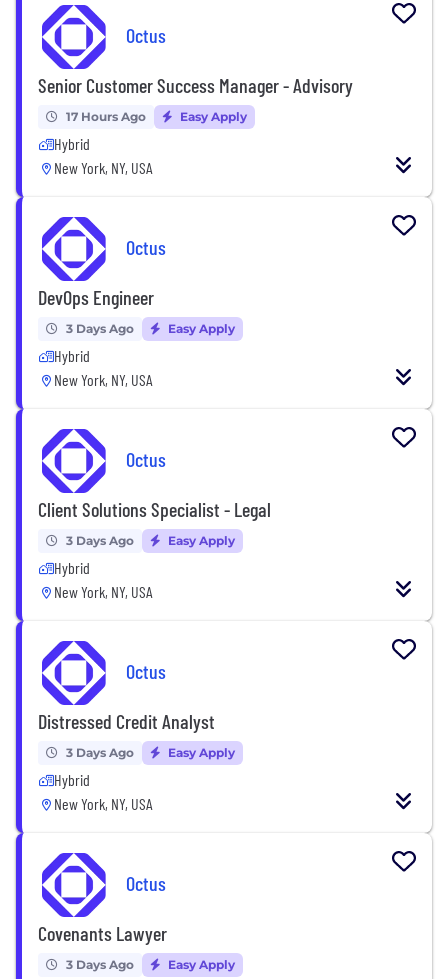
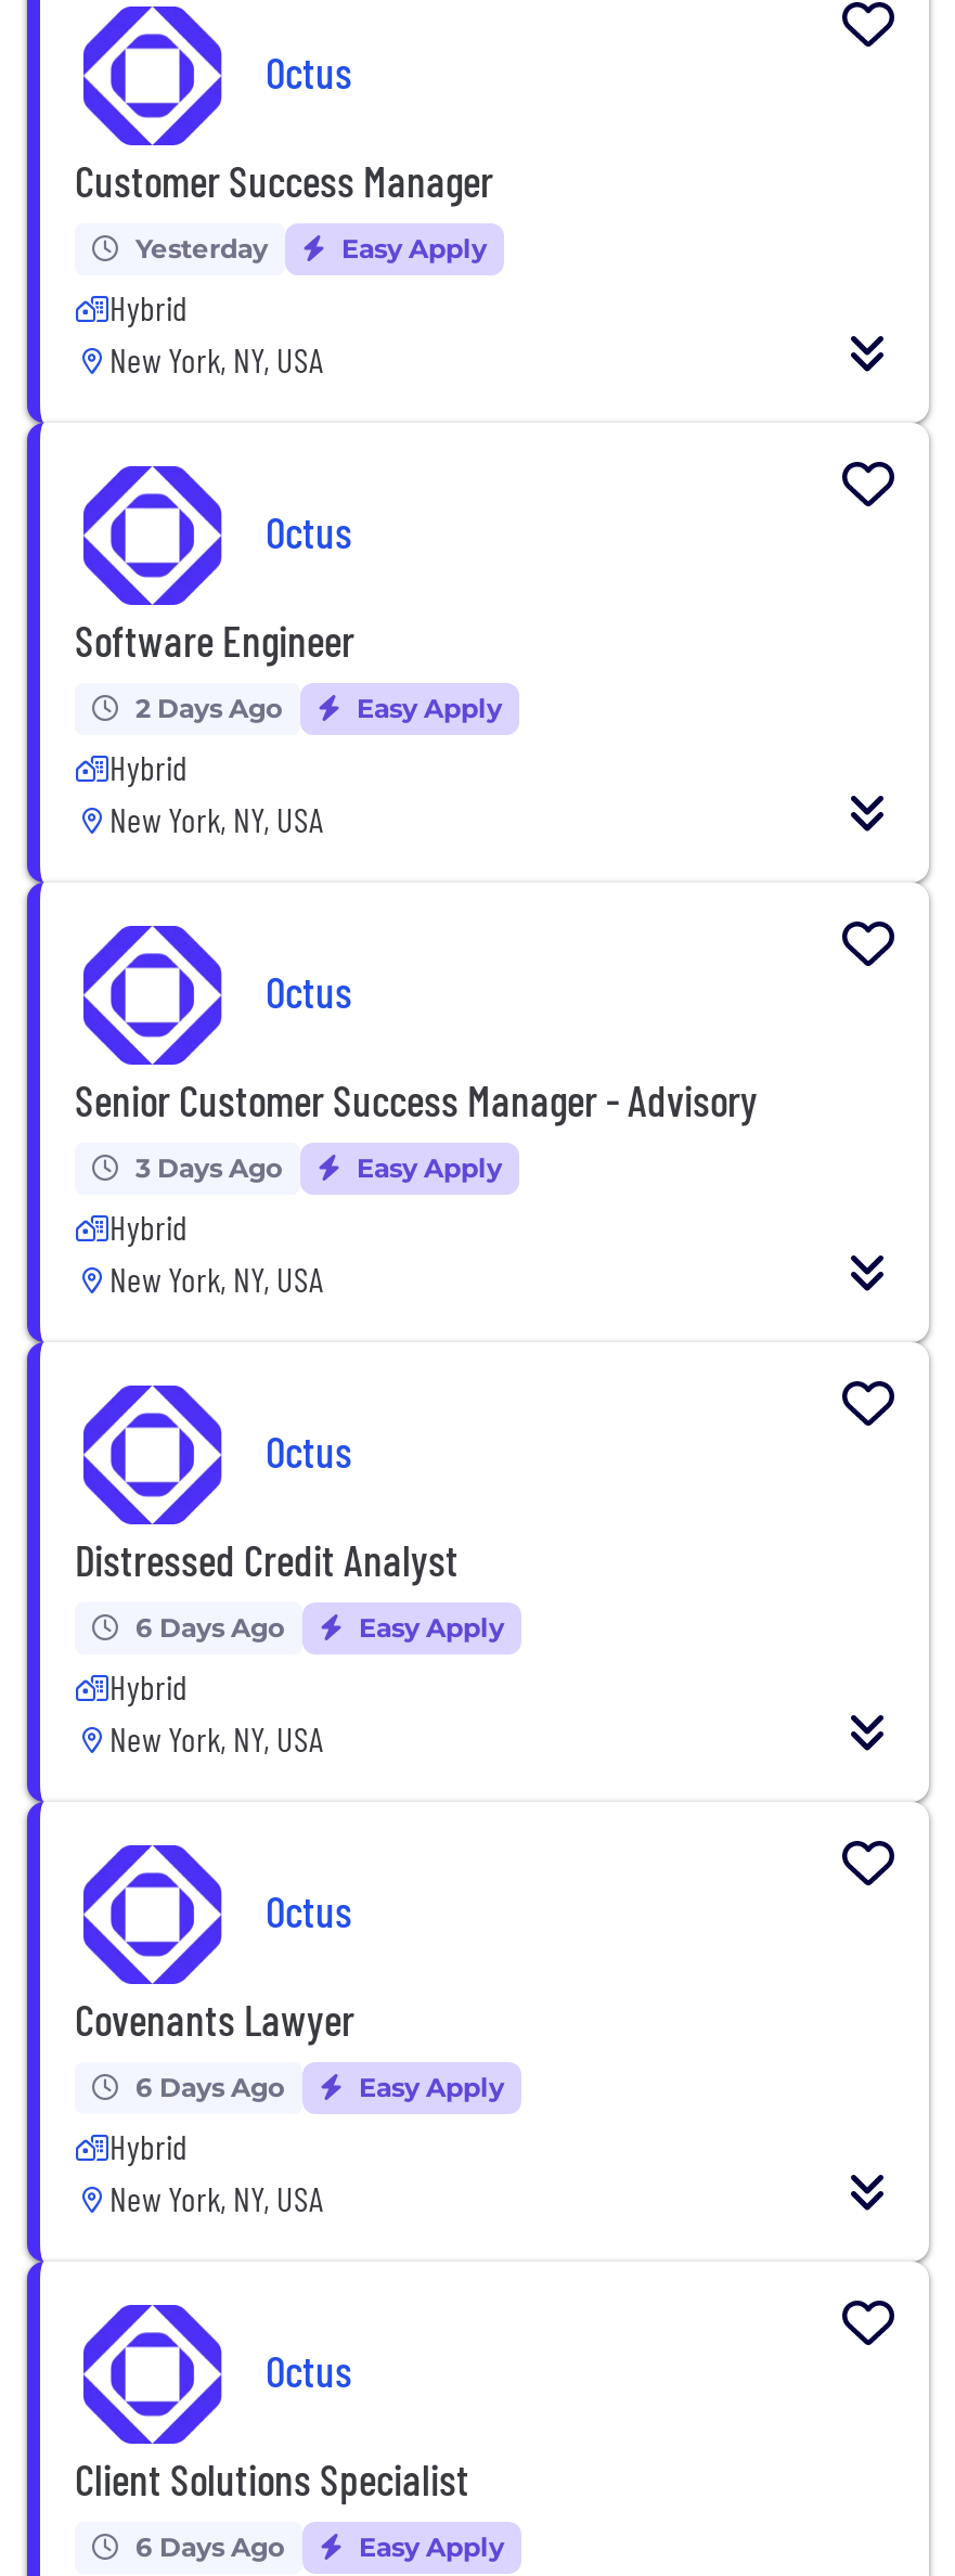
none -> [75,154,493,206] Customer Success Manager
moved [38,73,353,97] -> [75,1073,758,1125]: Senior Customer Success Manager - Advisory
[66,109,146,124] 17 Hours Ago -> [135,232,268,264] Yesterday
[38,285,154,309] DevOps Engineer -> [75,613,354,665] Software Engineer
[66,321,134,336] 3 Days Ago -> [135,691,283,724] 2 Days Ago
[38,497,271,521] Client Solutions Specialist - Legal -> none
[66,745,134,760] 3 Days Ago -> [135,1611,285,1643] 6 Days Ago
[66,957,134,972] 3 Days Ago -> [75,2071,504,2563] 6 Days Ago | Easy Apply | Hybrid | New York, NY, USA | Octus | Client Solutions Specialist | 6 Days Ago

